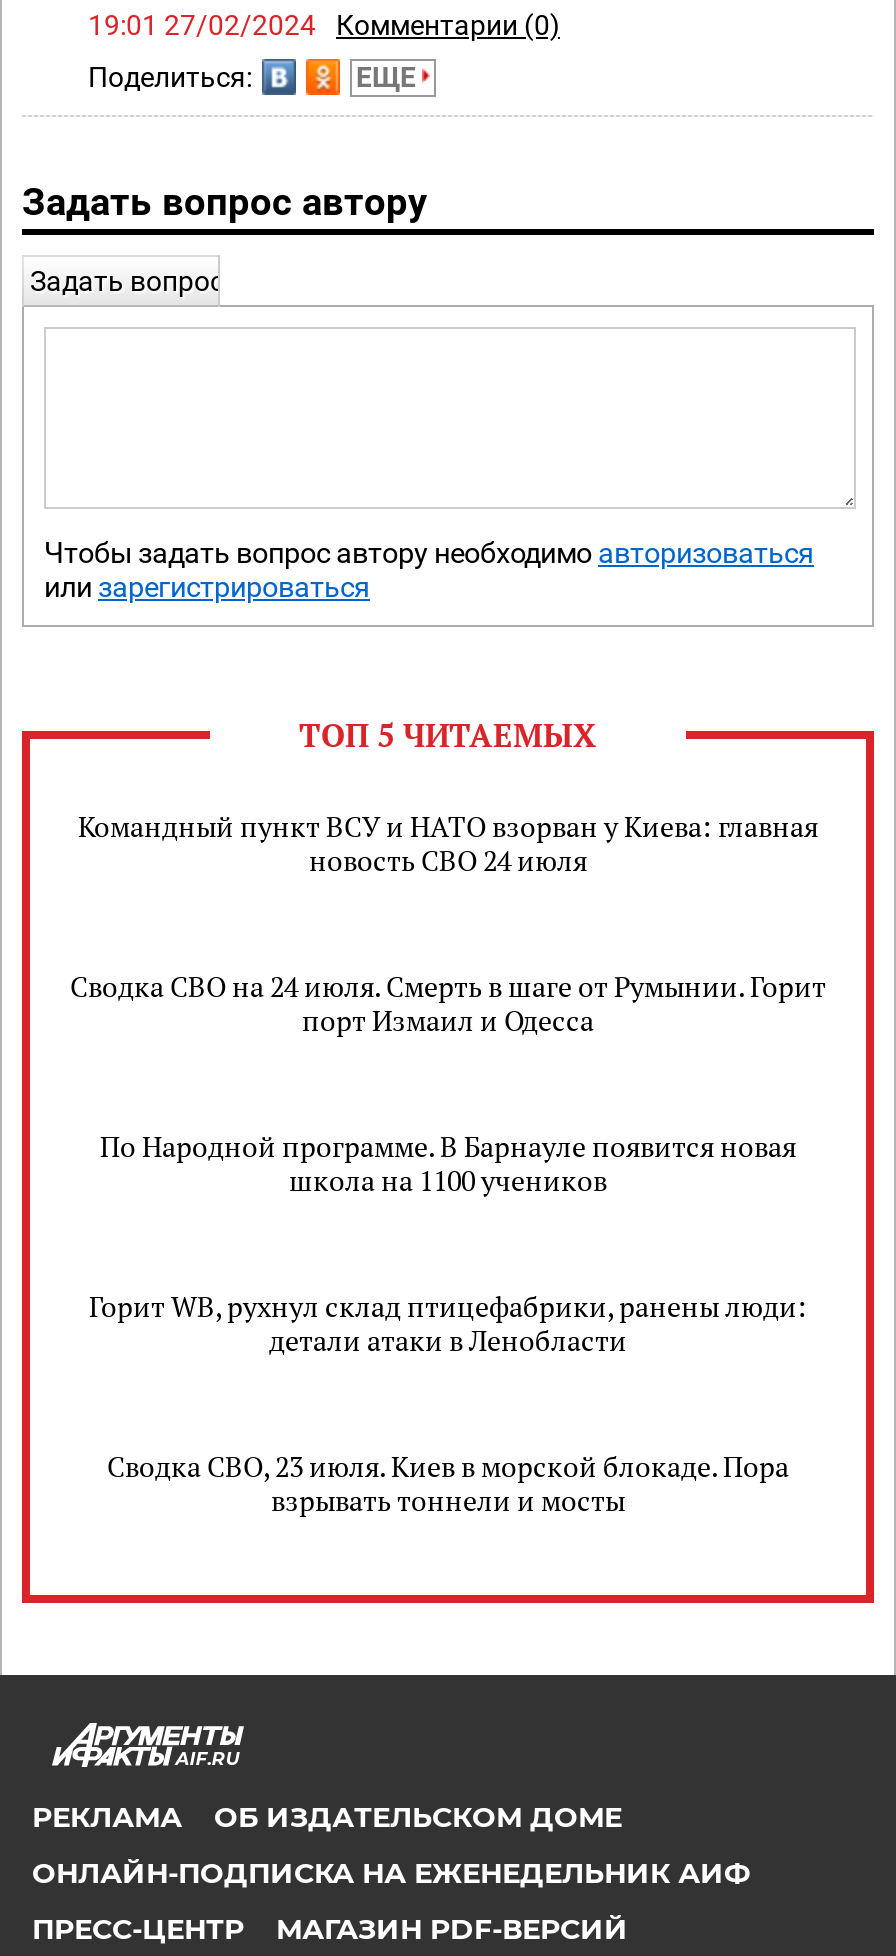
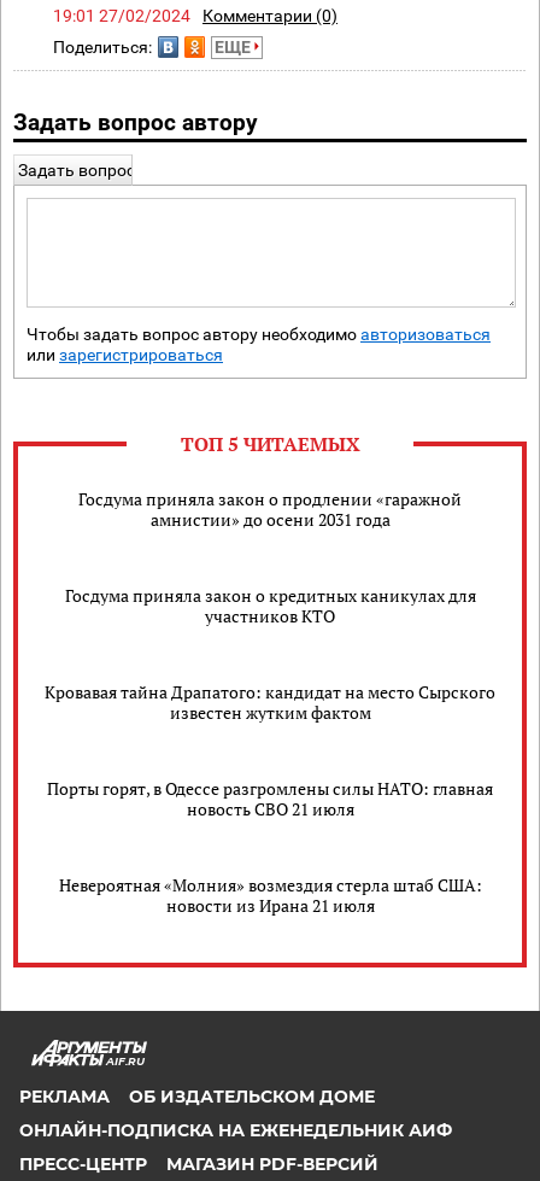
[78,807,818,879] Командный пункт ВСУ и НАТО взорван у Киева: главная | новость СВО 24 июля -> [78,487,462,531] Госдума приняла закон о продлении «гаражной | амнистии» до осени 2031 года
[70,967,826,1039] Сводка СВО на 24 июля. Смерть в шаге от Румынии. Горит | порт Измаил и Одесса -> [64,584,476,627] Госдума приняла закон о кредитных каникулах для | участников КТО
[100,1127,796,1199] По Народной программе. В Барнауле появится новая | школа на 1100 учеников -> [45,680,495,724] Кровавая тайна Драпатого: кандидат на место Сырского | известен жутким фактом
[89,1287,807,1359] Горит WB, рухнул склад птицефабрики, ранены люди: | детали атаки в Ленобласти -> [47,777,493,820] Порты горят, в Одессе разгромлены силы НАТО: главная | новость СВО 21 июля
[107,1447,789,1519] Сводка СВО, 23 июля. Киев в морской блокаде. Пора | взрывать тоннели и мосты -> [58,873,482,917] Невероятная «Молния» возмездия стерла штаб США: | новости из Ирана 21 июля

